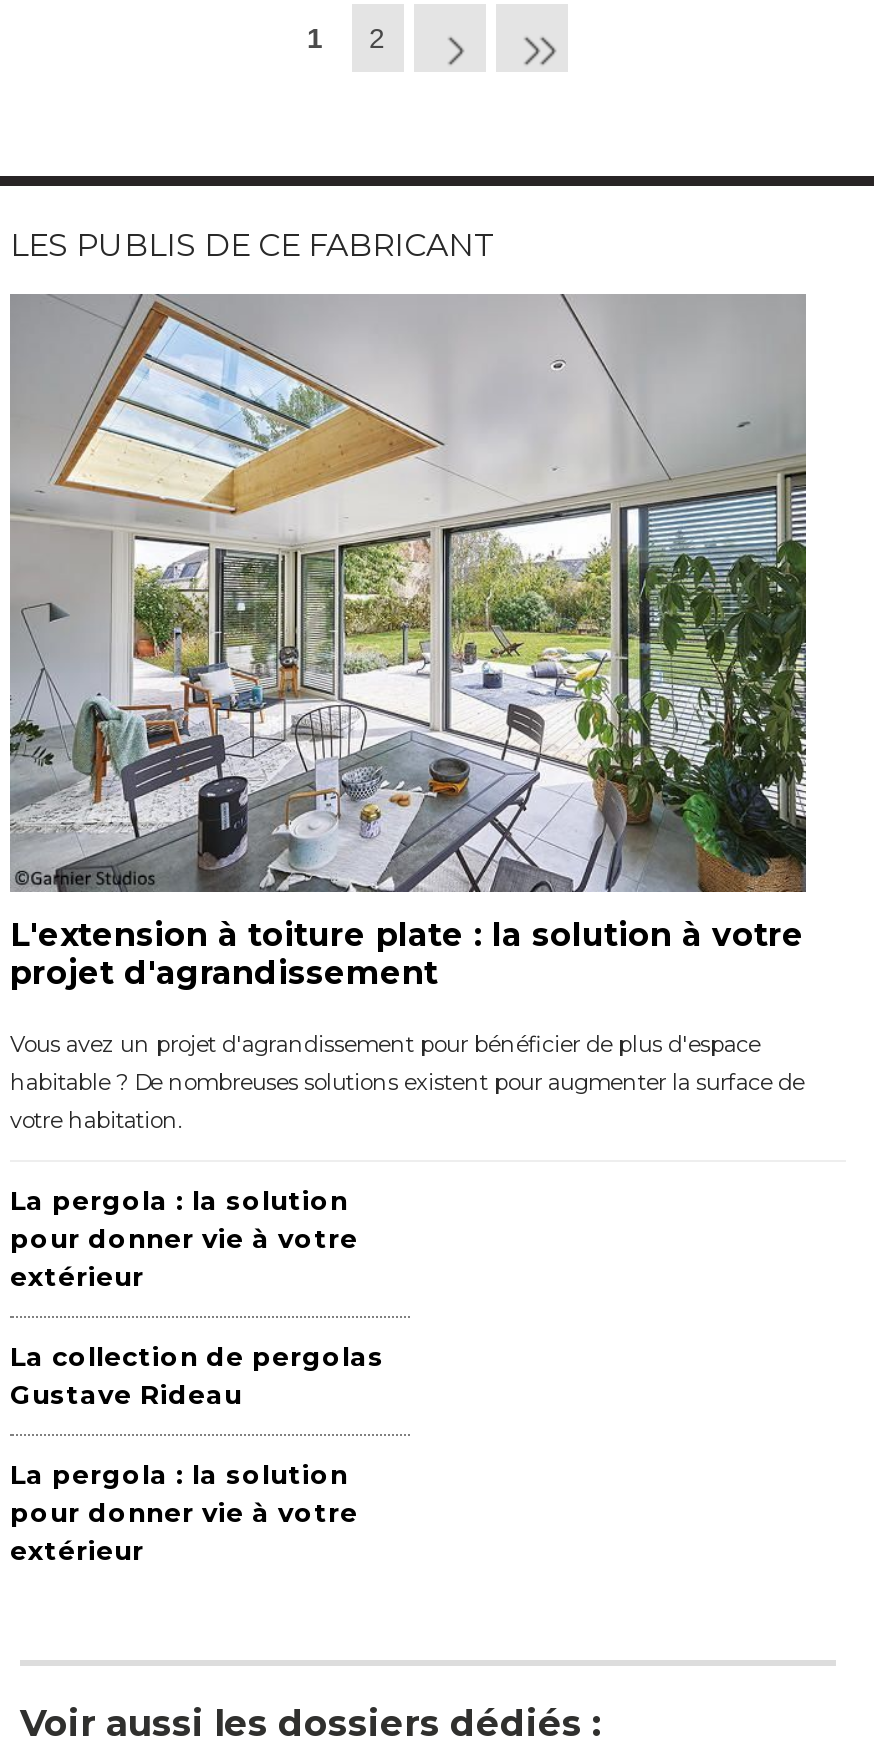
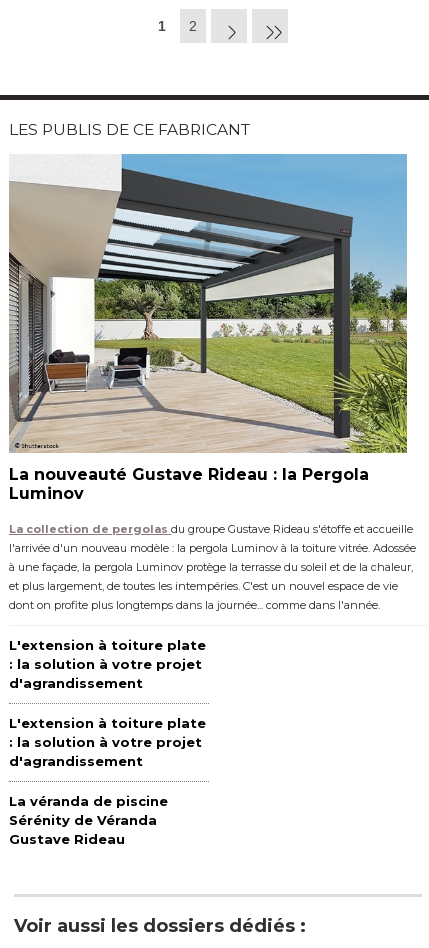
[14,292,808,744] [image] -> [9,154,408,454] [image]
[10,915,804,1371] L'extension à toiture plate : la solution à votre | projet d'agrandissement | Vous avez un projet d'agrandissement pour bénéficier de plus d'espace | habitable ? De nombreuses solutions existent pour augmenter la surface de | votre habitation. | La pergola : la solution | pour donner vie à votre | extérieur | La collection de pergolas -> [9,464,416,827] La nouveauté Gustave Rideau : la Pergola | Luminov | La collection de pergolas du groupe Gustave Rideau s'étoffe et accueille | l'arrivée d'un nouveau modèle : la pergola Luminov à la toiture vitrée. Adossée | à une façade, la pergola Luminov protège la terrasse du soleil et de la chaleur, | et plus largement, de toutes les intempéries. C'est un nouvel espace de vie | dont on profite plus longtemps dans la journée... comme dans l'année. | L'extension à toiture plate | : la solution à votre projet | d'agrandissement | L'extension à toiture plate | : la solution à votre projet | d'agrandissement | La véranda de piscine | Sérénity de Véranda
moved [10,1377,242,1409] -> [9,830,125,846]: Gustave Rideau
[10,1457,358,1565] La pergola : la solution | pour donner vie à votre | extérieur -> none

